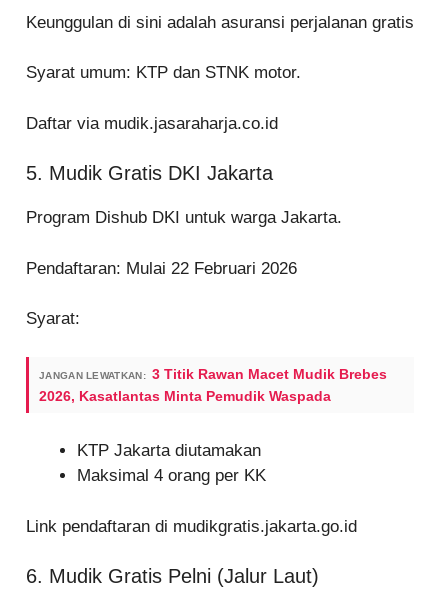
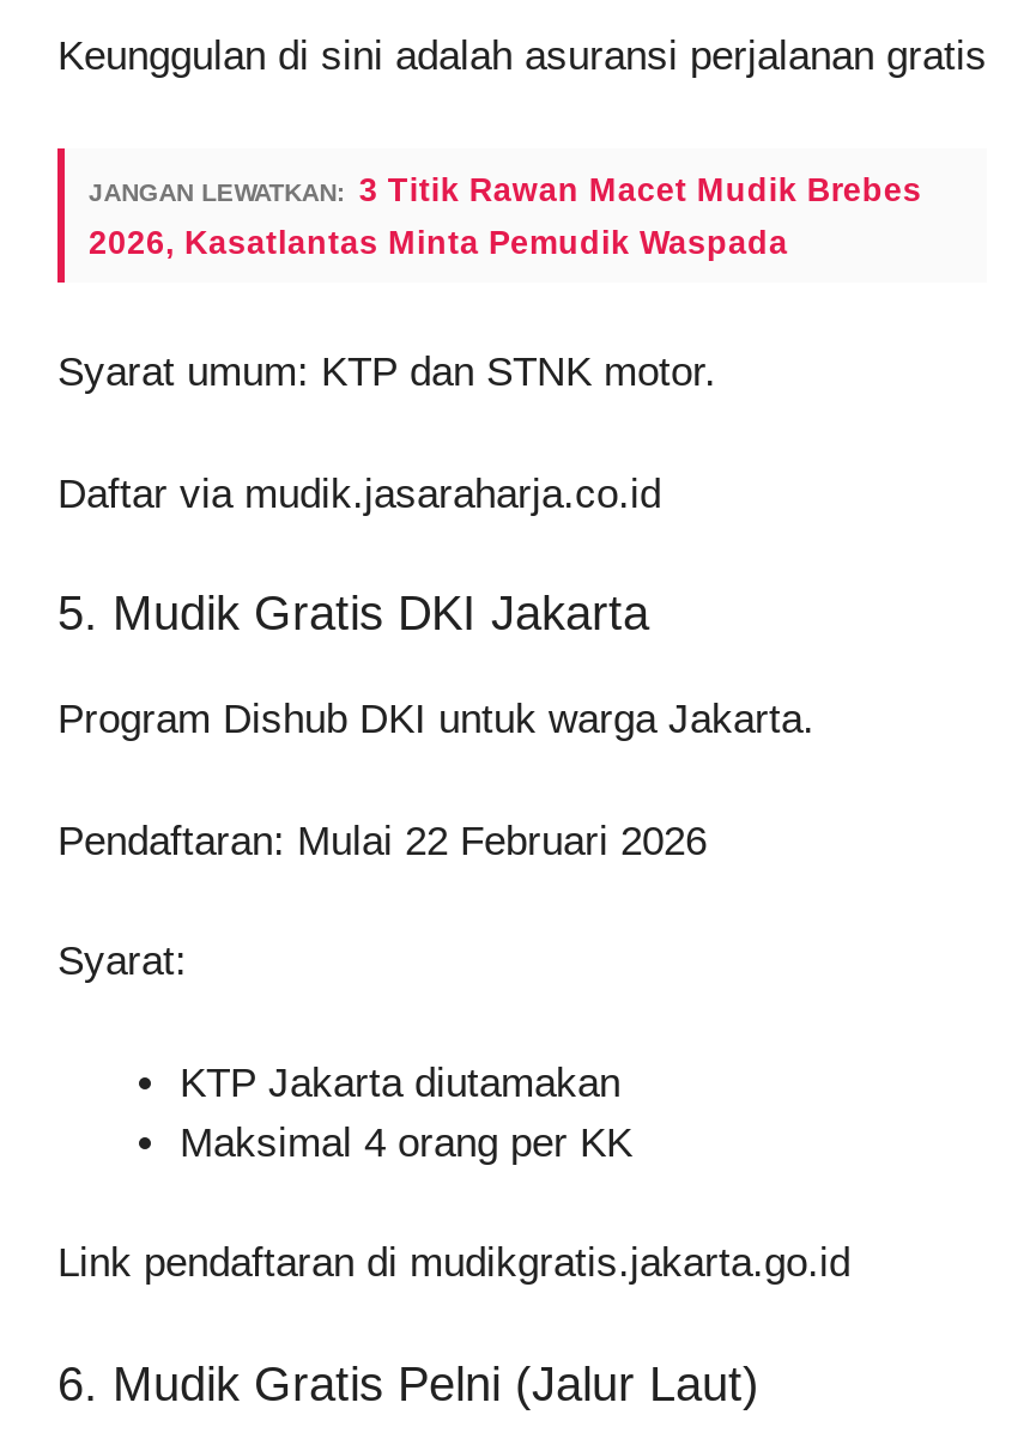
moved [26,63,342,328] -> [57,351,814,985]: Syarat umum: KTP dan STNK motor. | Daftar via mudik.jasaraharja.co.id | 5. Mudik Gratis DKI Jakarta | Program Dishub DKI untuk warga Jakarta. | Pendaftaran: Mulai 22 Februari 2026 | Syarat:
moved [39,367,387,404] -> [89,172,922,261]: JANGAN LEWATKAN: 3 Titik Rawan Macet Mudik Brebes | 2026, Kasatlantas Minta Pemudik Waspada

